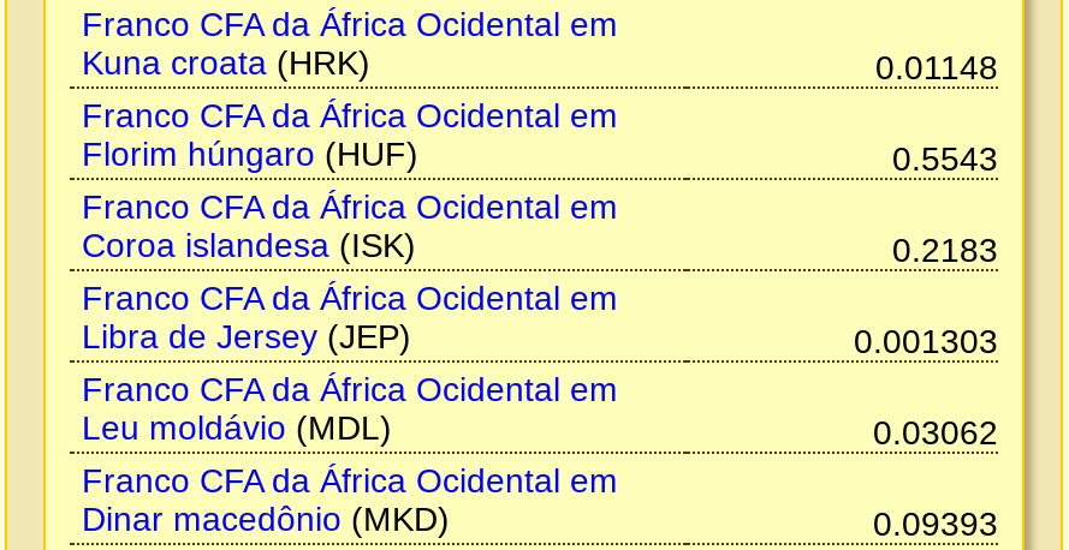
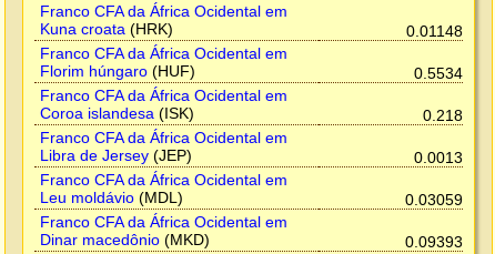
[892,139,998,178] 0.5543 -> [414,64,463,82] 0.5534
[892,231,998,269] 0.2183 -> [423,106,463,124] 0.218
[854,322,998,360] 0.001303 -> [414,149,463,166] 0.0013
[873,413,998,452] 0.03062 -> [405,191,463,209] 0.03059

